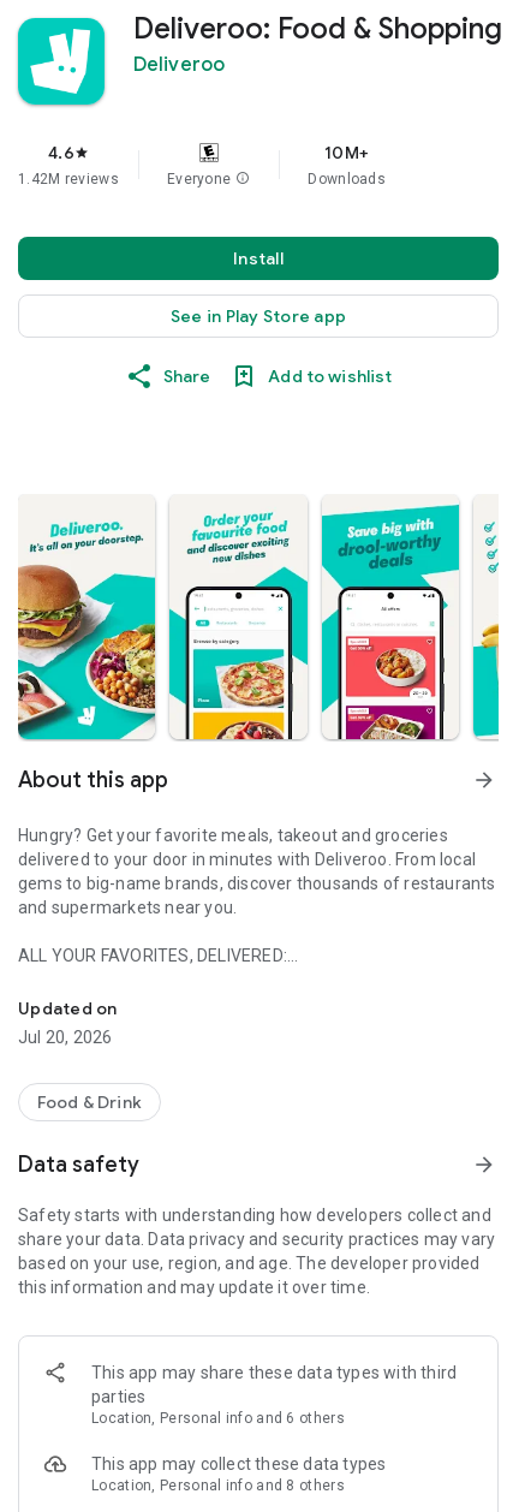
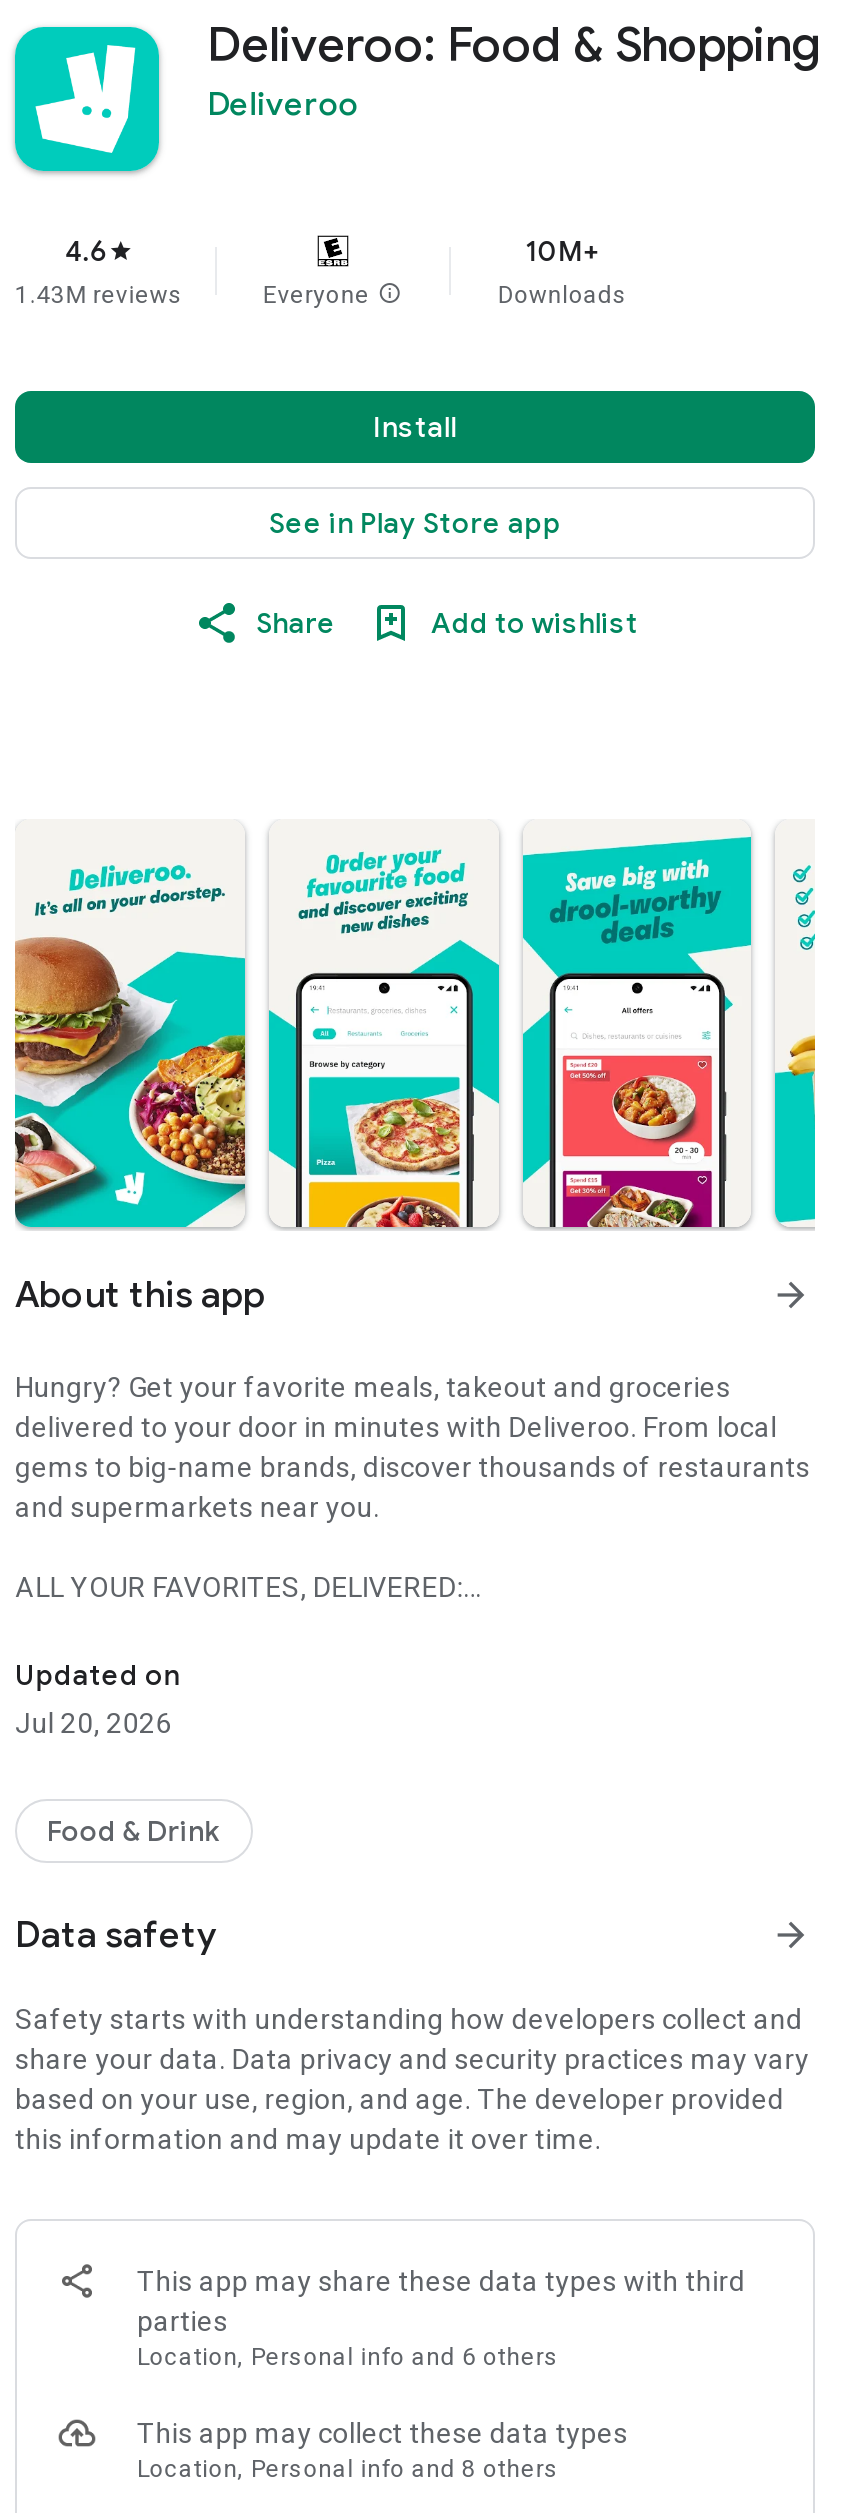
[18,171,119,187] 1.42M reviews -> [15,281,183,309] 1.43M reviews

